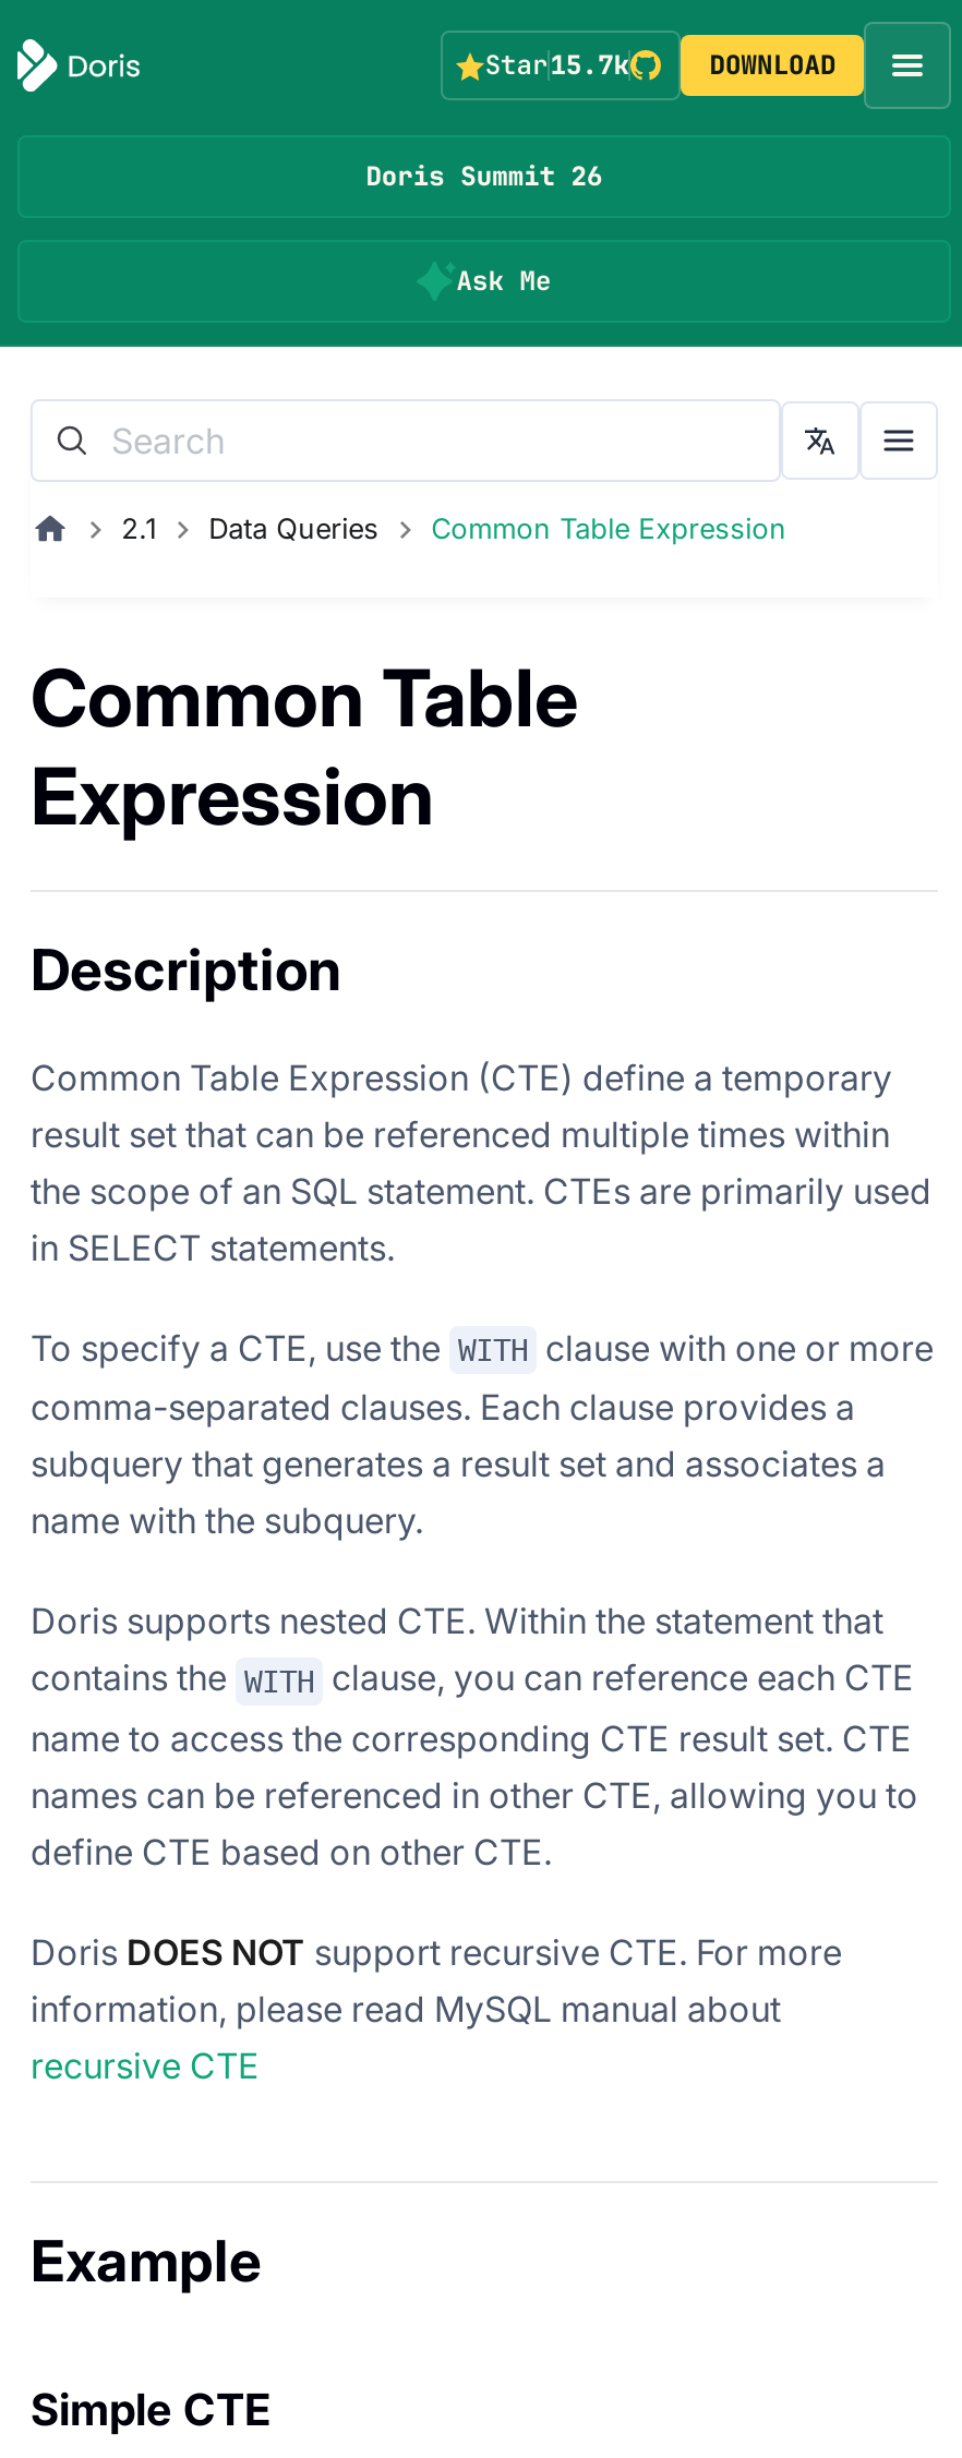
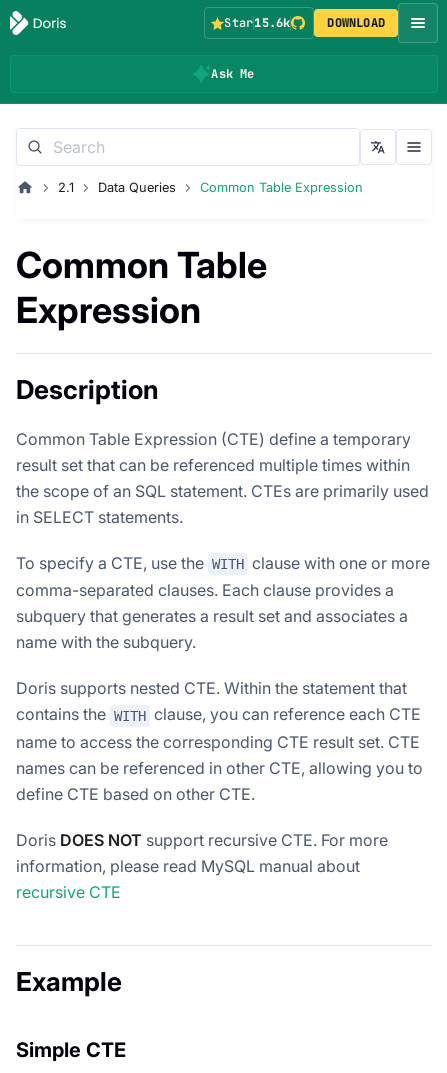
[485,48,629,83] Star15.7k -> [224,15,290,31] Star15.6k
[366,159,603,194] Doris Summit 26 -> none

